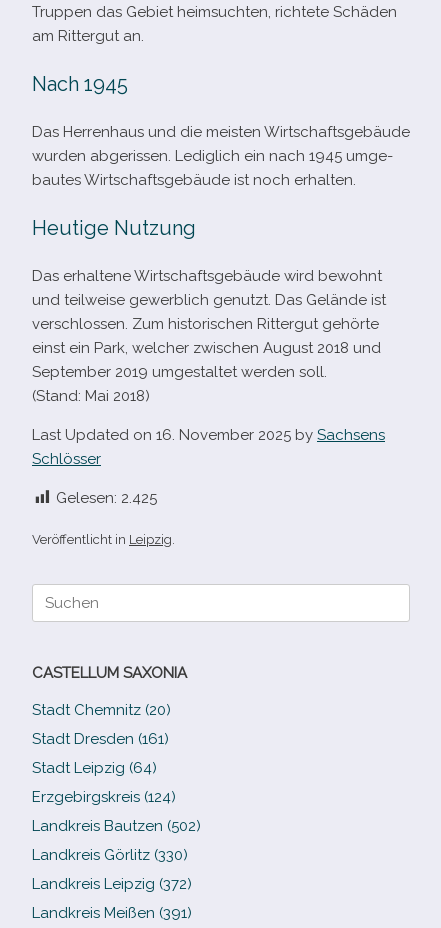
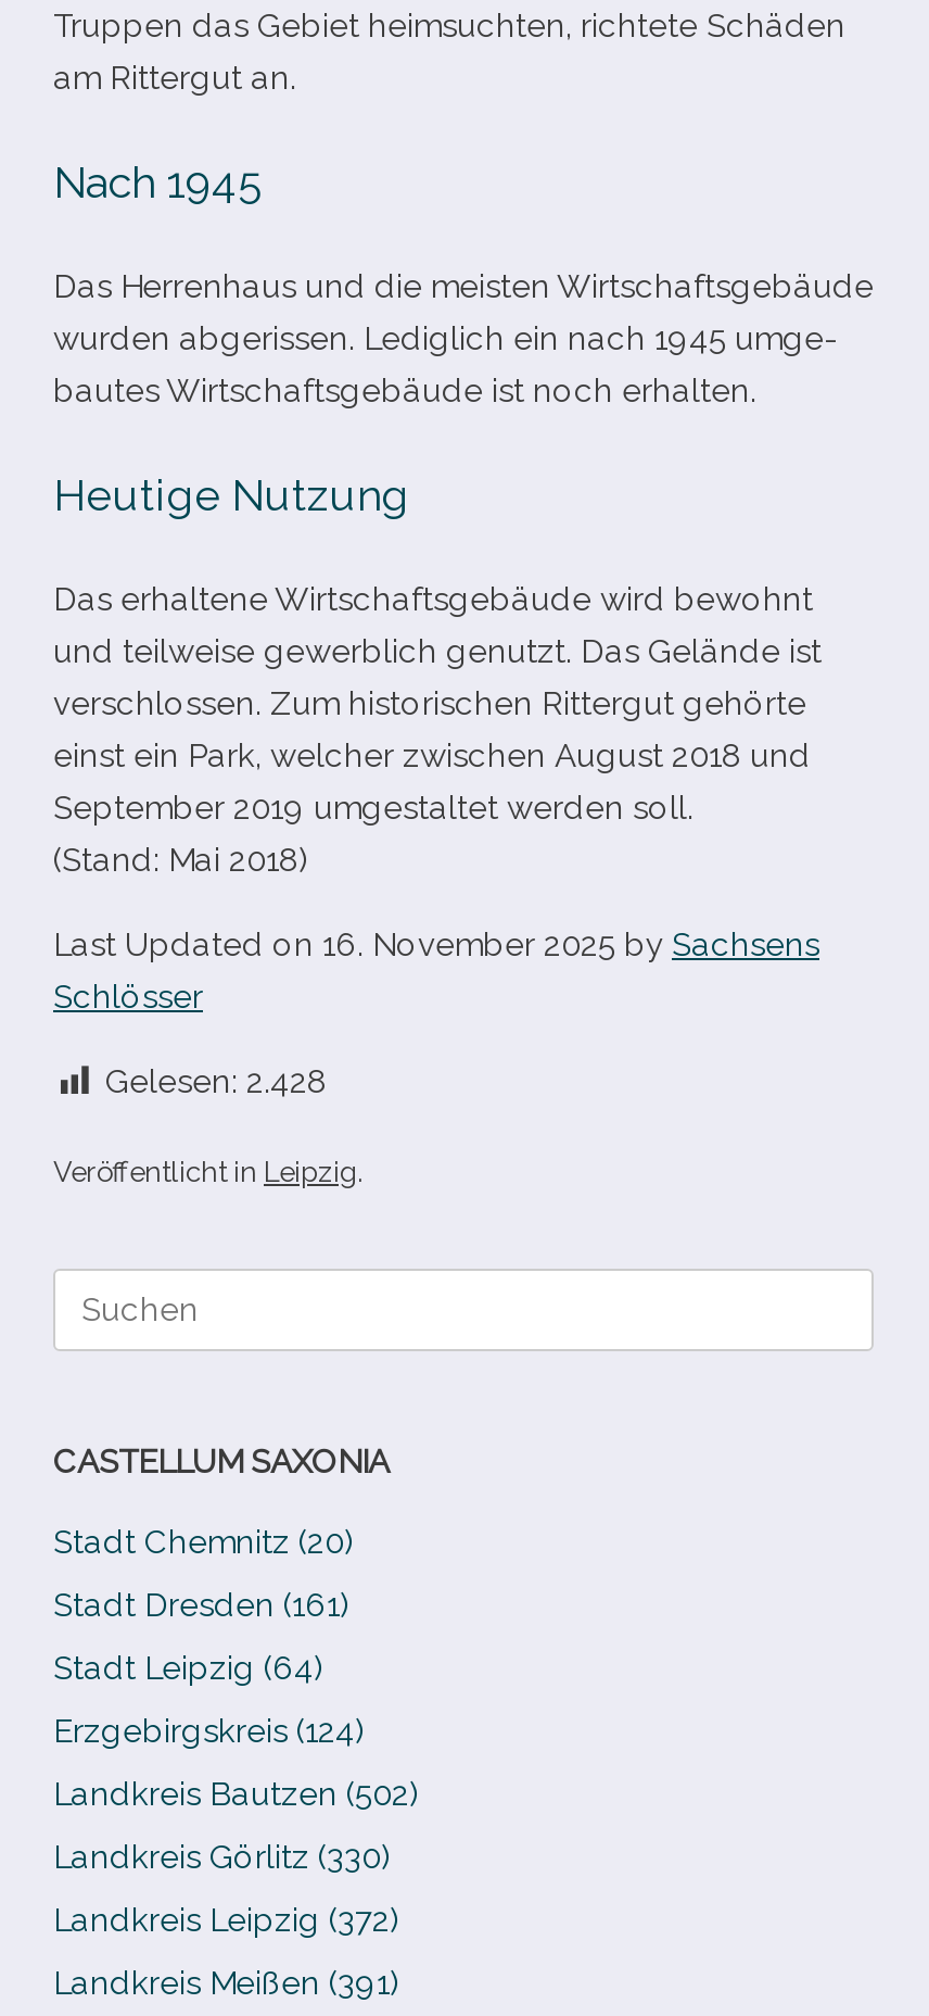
[56,489,157,507] Gelesen: 2.425 -> [105,1062,327,1101] Gelesen: 2.428

